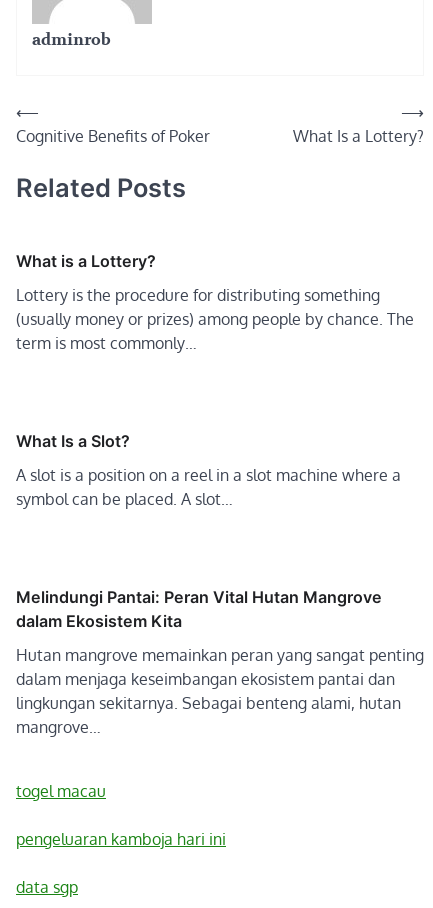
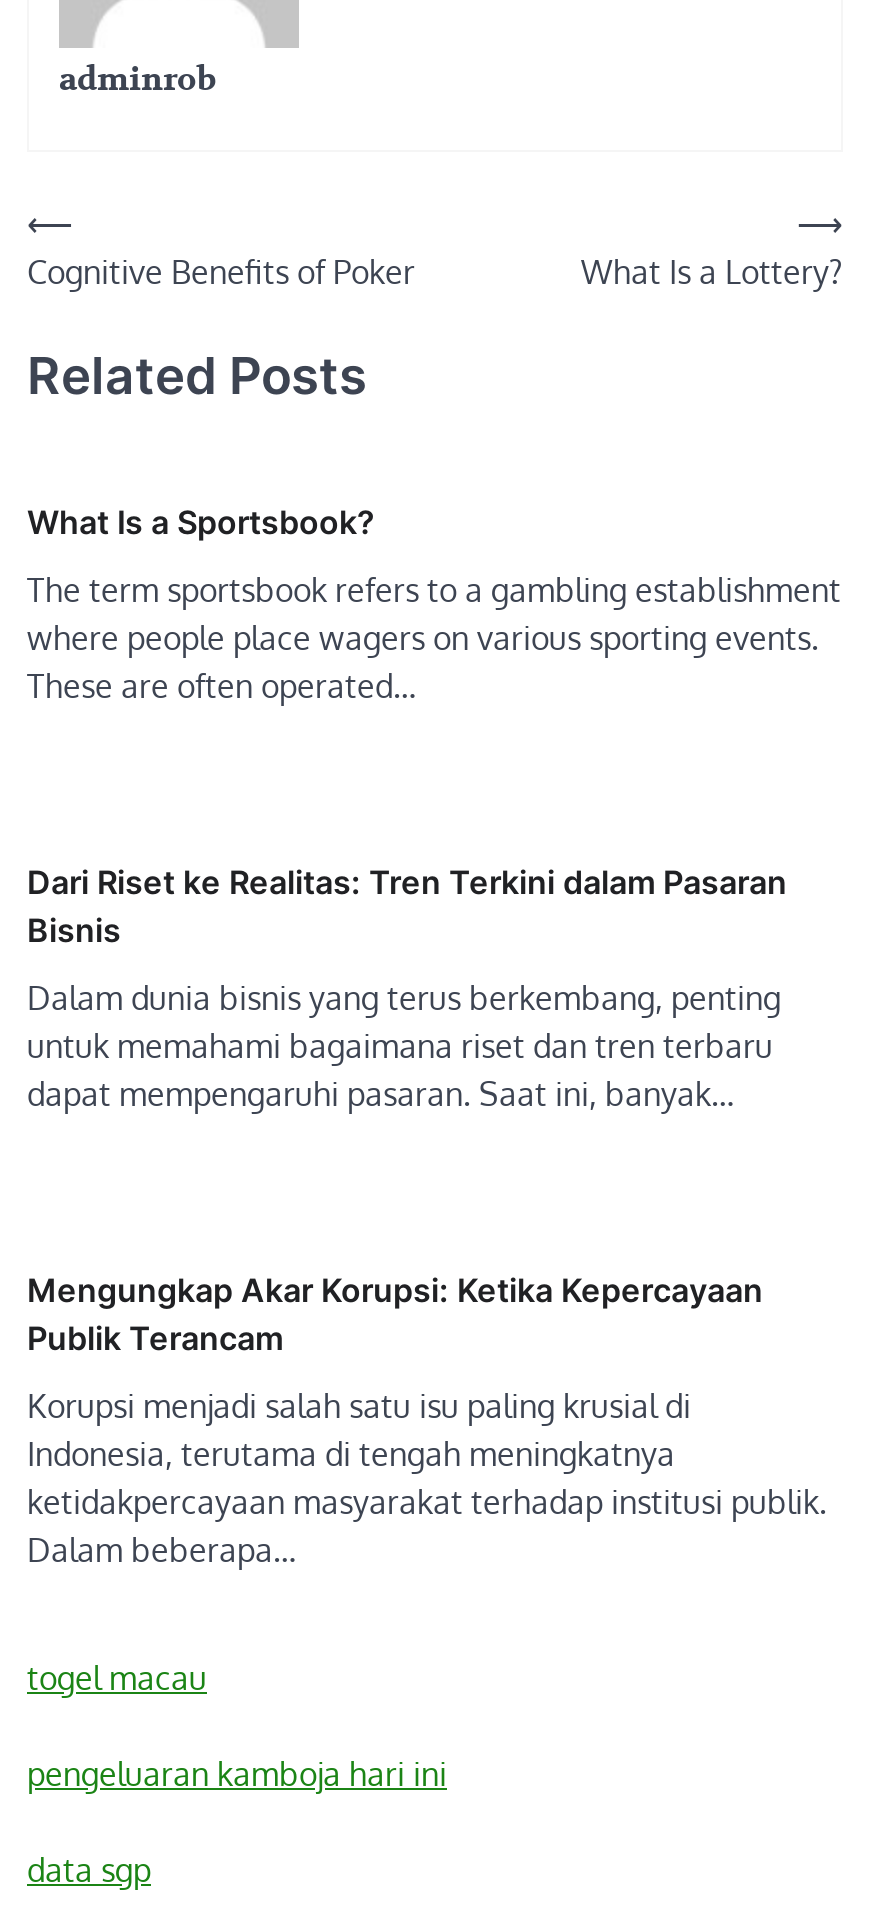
[16,251,156,271] What is a Lottery? -> [27,502,375,542] What Is a Sportsbook?
[16,285,414,353] Lottery is the procedure for distributing something | (usually money or prizes) among people by chance. The | term is most commonly… -> [27,570,841,706] The term sportsbook refers to a gambling establishment | where people place wagers on various sporting events. | These are often operated…
[16,431,130,451] What Is a Slot? -> [27,862,787,950] Dari Riset ke Realitas: Tren Terkini dalam Pasaran | Bisnis
[16,465,401,509] A slot is a position on a reel in a slot machine where a | symbol can be placed. A slot… -> [27,978,781,1114] Dalam dunia bisnis yang terus berkembang, penting | untuk memahami bagaimana riset dan tren terbaru | dapat mempengaruhi pasaran. Saat ini, banyak…
[16,587,382,631] Melindungi Pantai: Peran Vital Hutan Mangrove | dalam Ekosistem Kita -> [27,1270,763,1358] Mengungkap Akar Korupsi: Ketika Kepercayaan | Publik Terancam
[16,645,424,737] Hutan mangrove memainkan peran yang sangat penting | dalam menjaga keseimbangan ekosistem pantai dan | lingkungan sekitarnya. Sebagai benteng alami, hutan | mangrove… -> [27,1386,827,1570] Korupsi menjadi salah satu isu paling krusial di | Indonesia, terutama di tengah meningkatnya | ketidakpercayaan masyarakat terhadap institusi publik. | Dalam beberapa…

